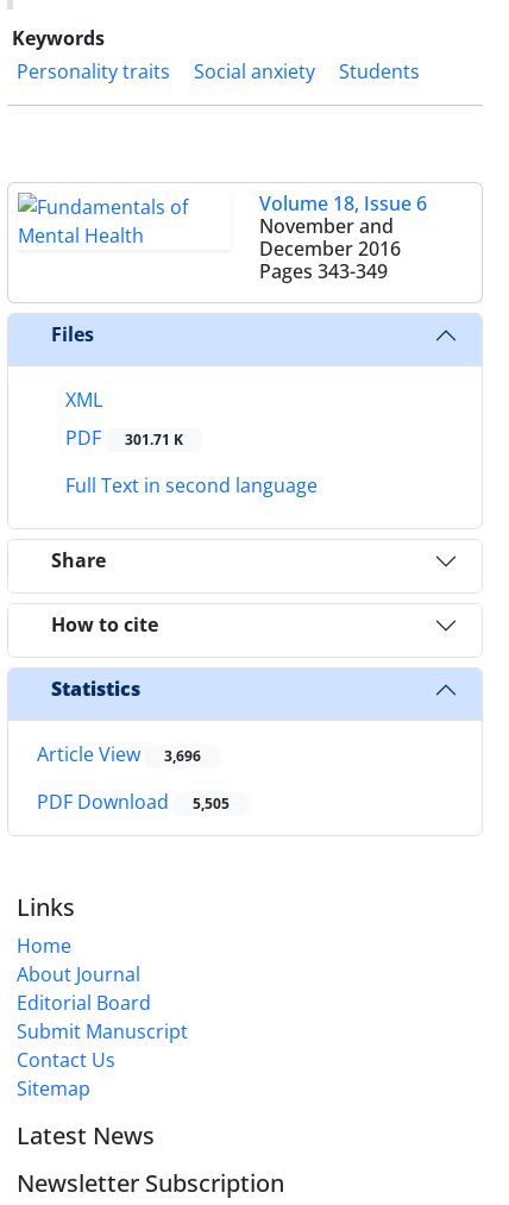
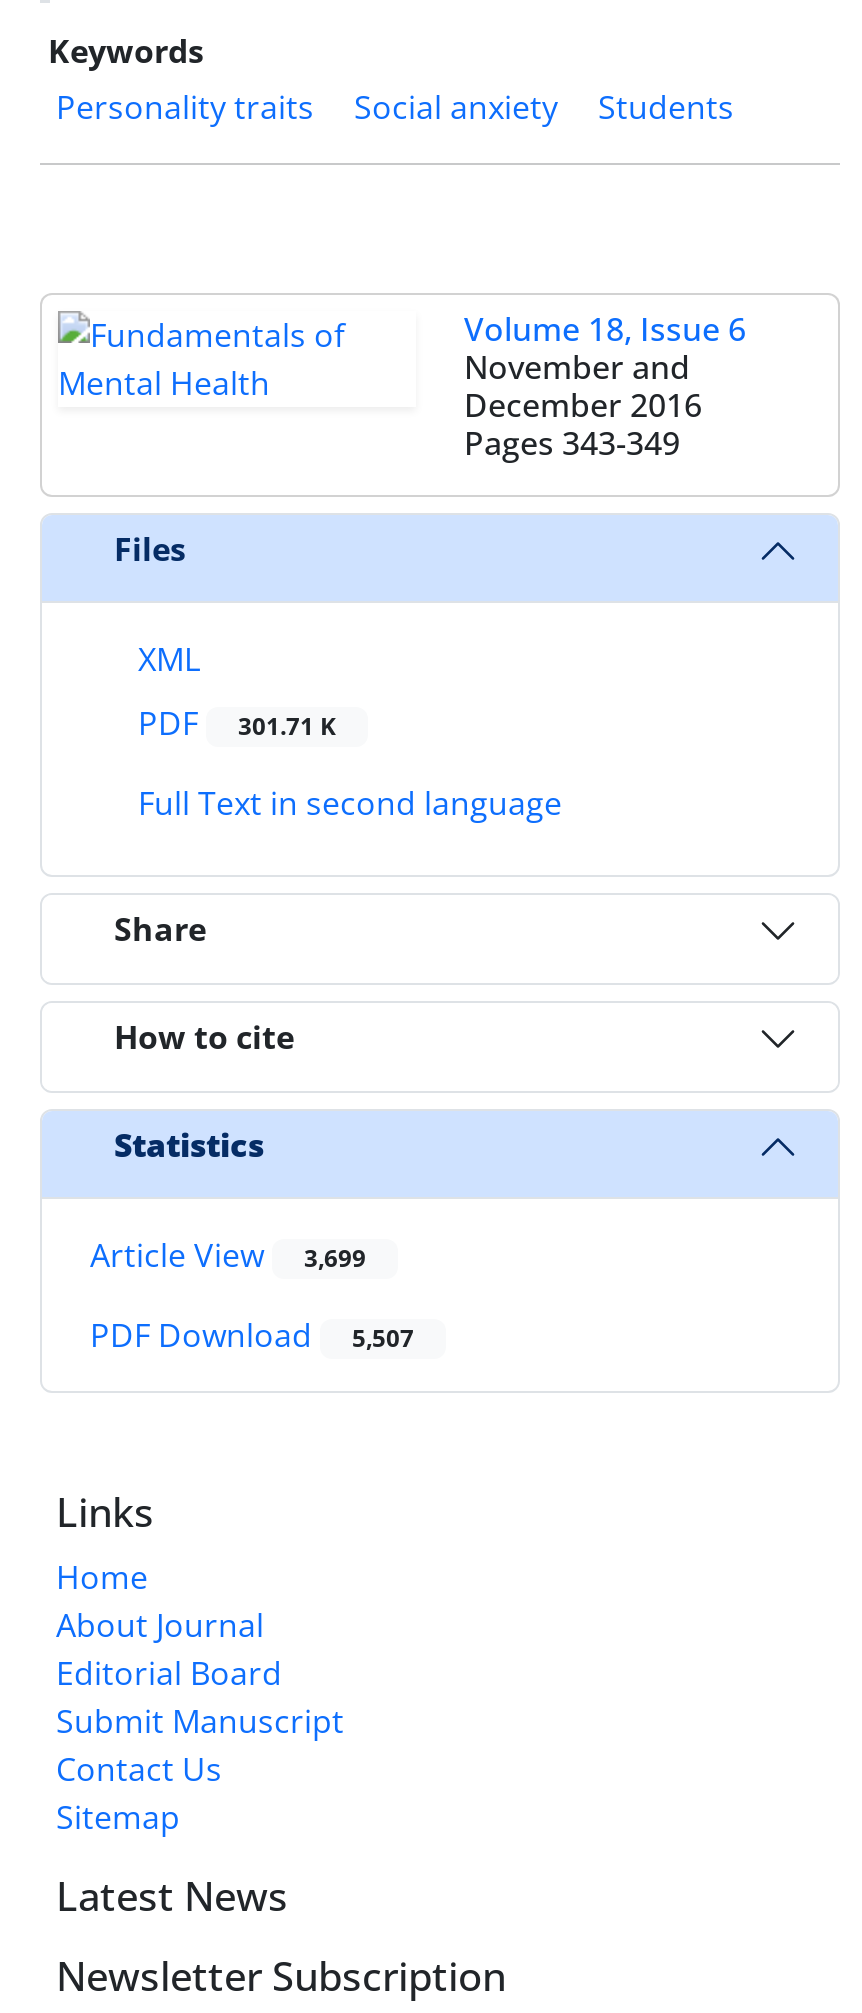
[37,741,201,767] Article View 3,696 -> [90,1233,366,1277] Article View 3,699
[37,789,230,815] PDF Download 5,505 -> [90,1313,414,1357] PDF Download 5,507

